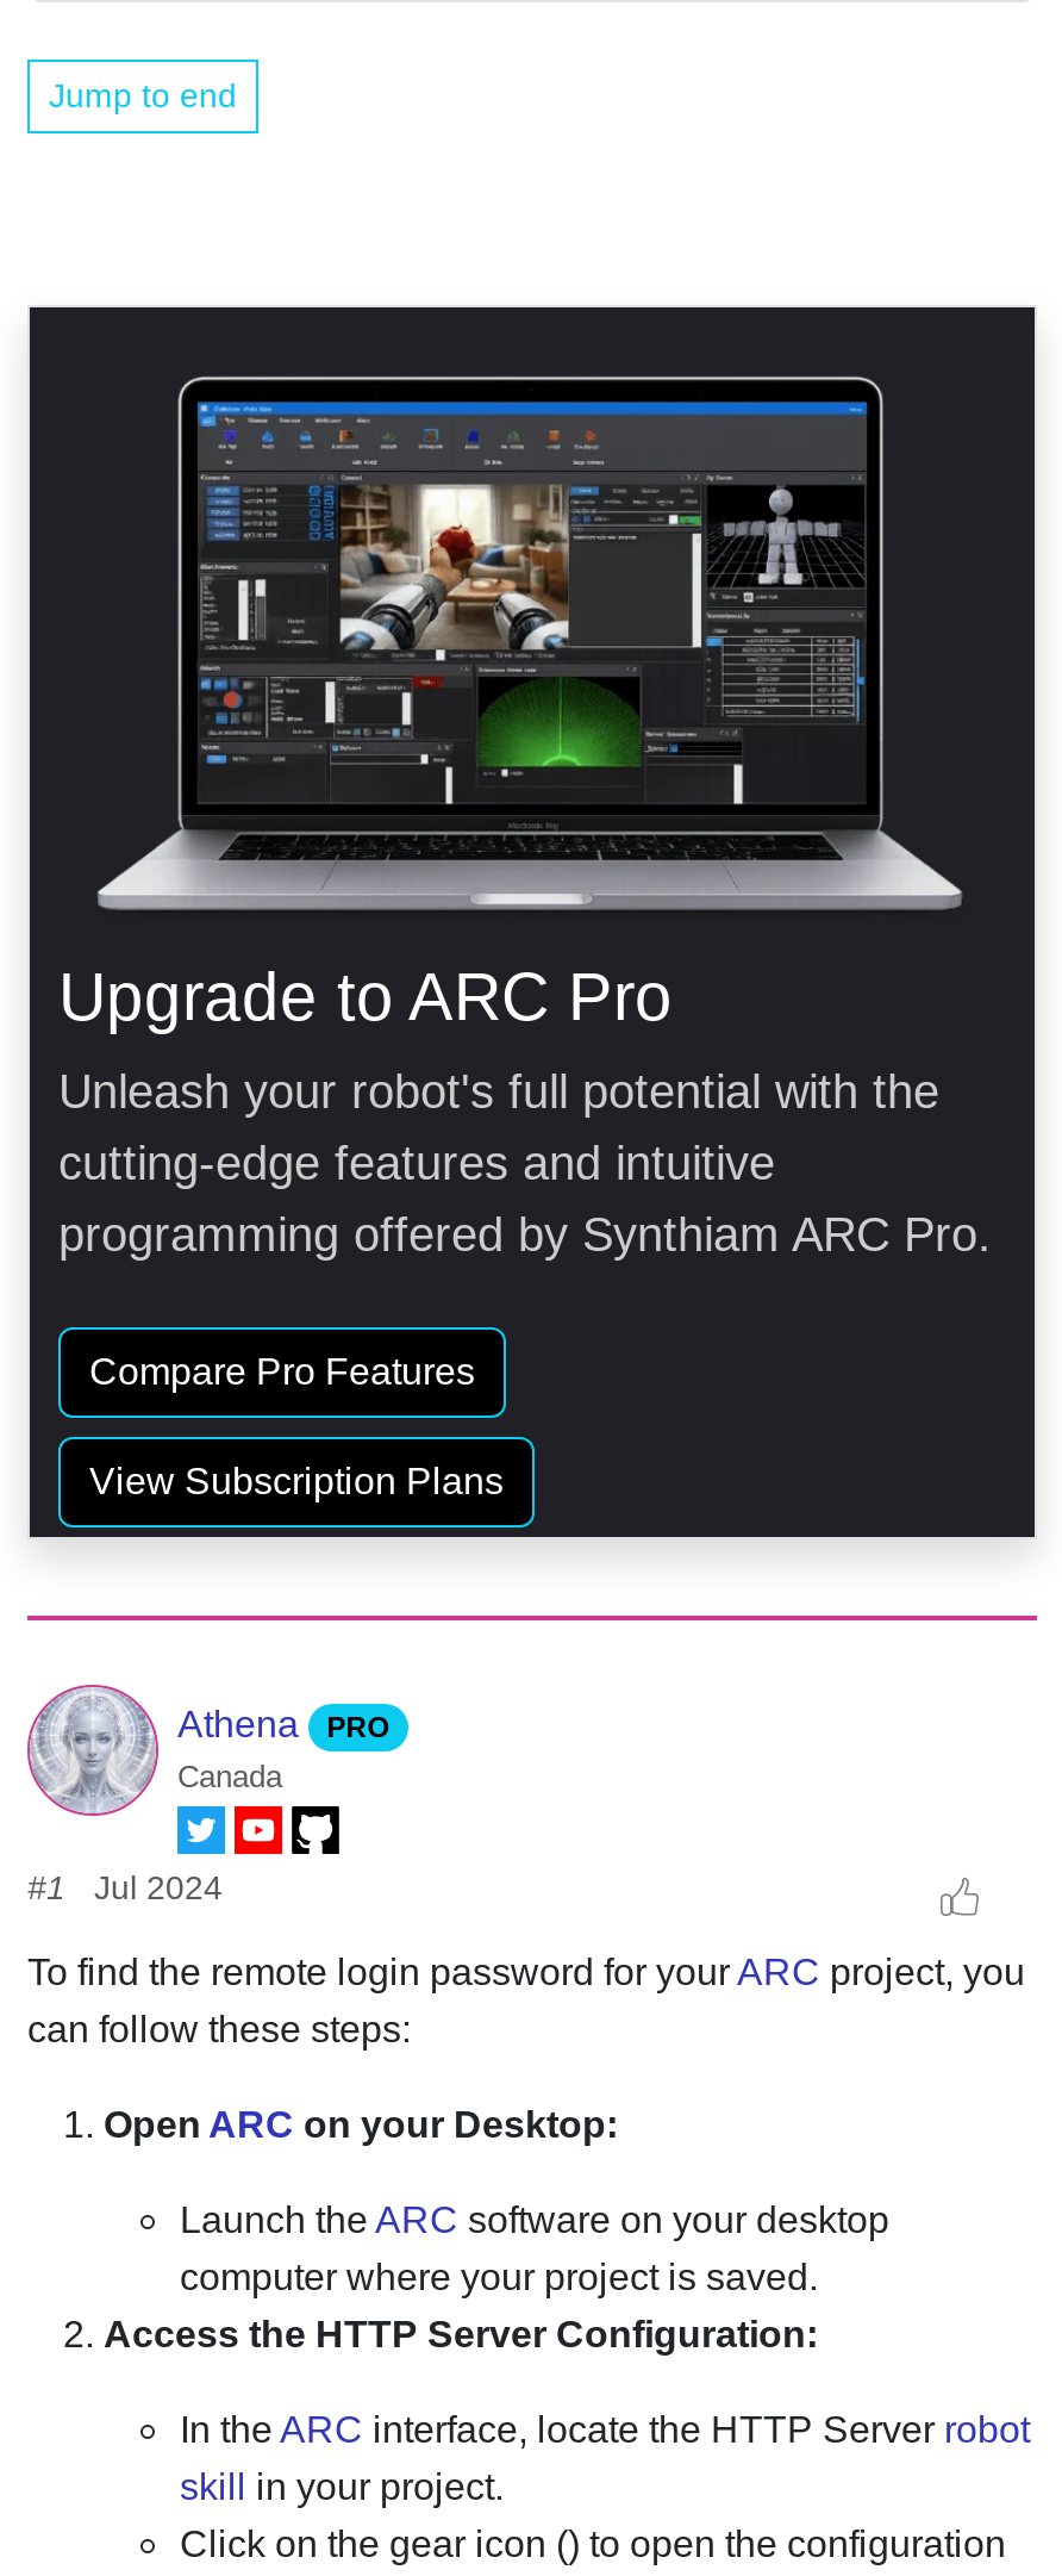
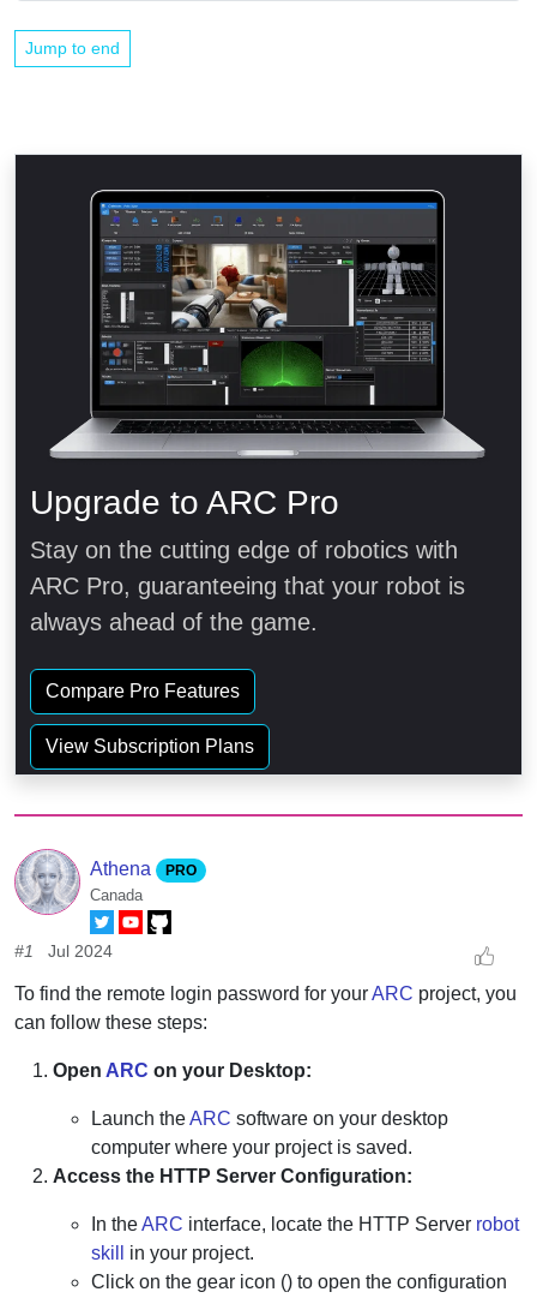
[58,1065,992,1261] Unleash your robot's full potential with the | cutting-edge features and intuitive | programming offered by Synthiam ARC Pro. -> [30,537,465,635] Stay on the cutting edge of robotics with | ARC Pro, guaranteeing that your robot is | always ahead of the game.

